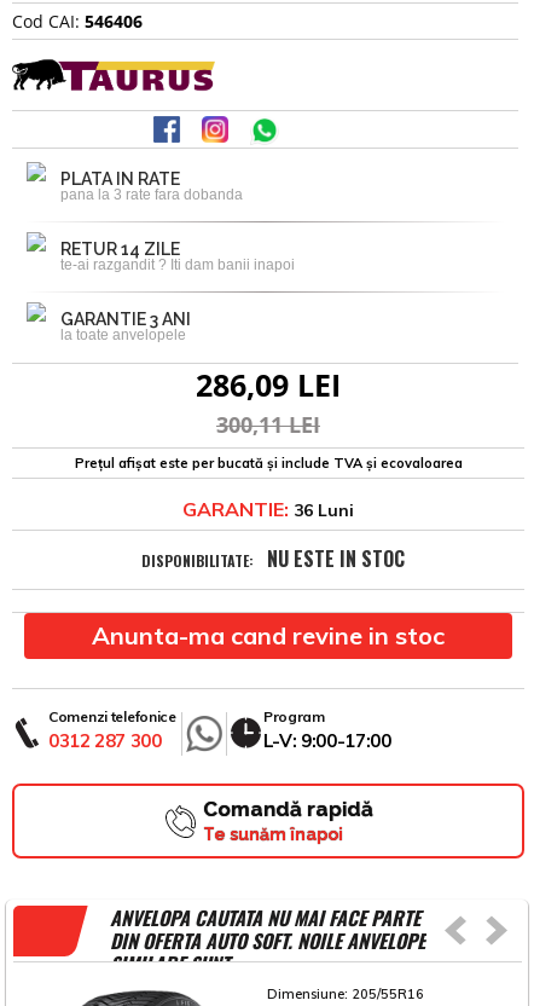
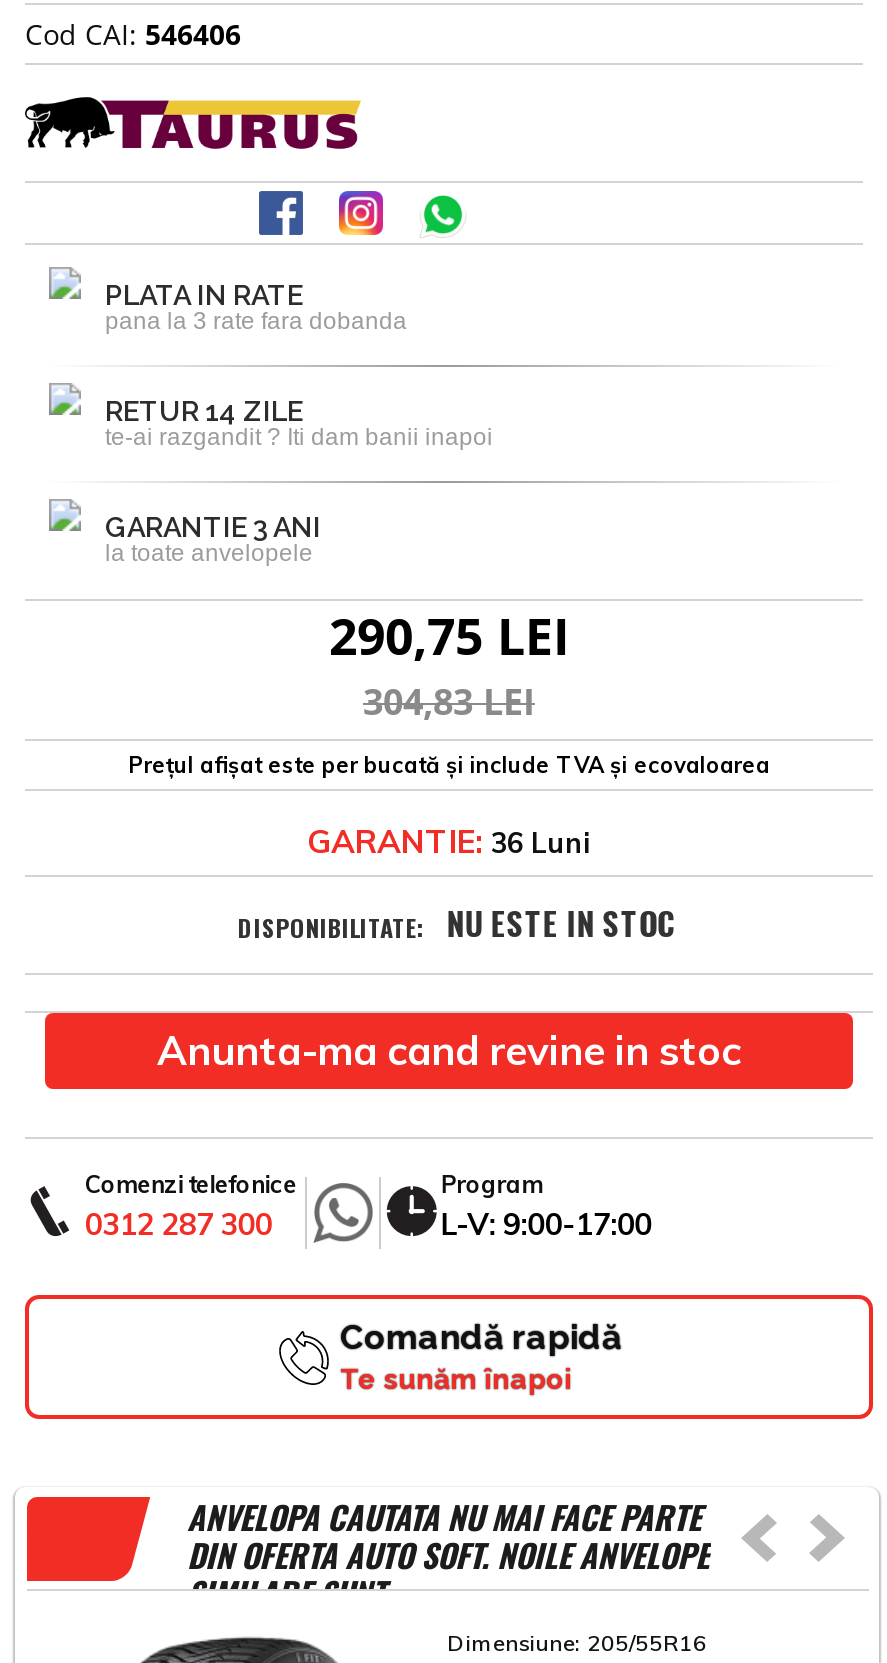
[196,364,341,405] 286,09 LEI -> [329,602,569,670] 290,75 LEI
[216,410,320,439] 300,11 LEI -> [363,678,535,726] 304,83 LEI

